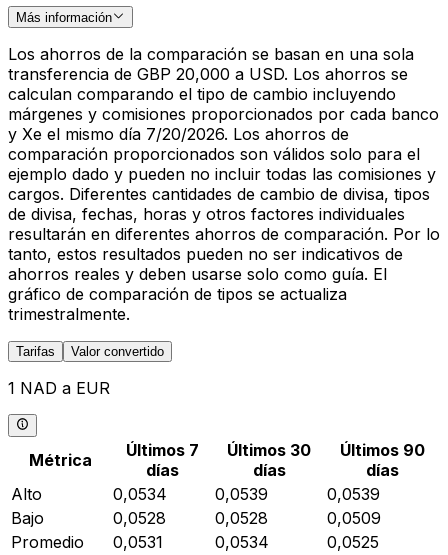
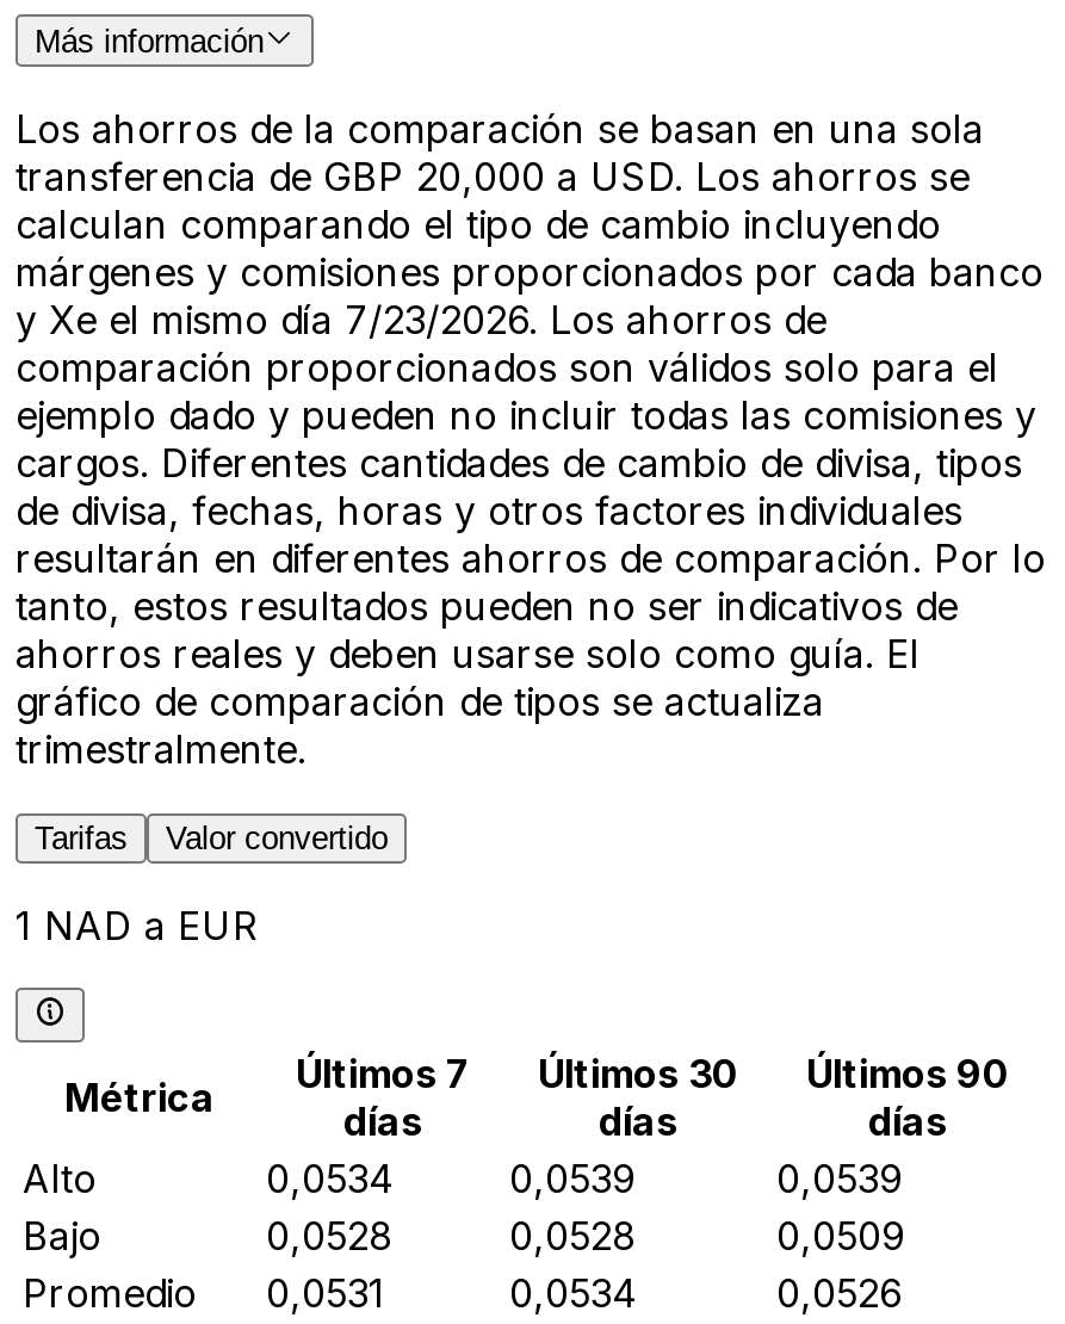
[8,124,349,144] y Xe el mismo día 7/20/2026. Los ahorros de -> [16,297,826,344] y Xe el mismo día 7/23/2026. Los ahorros de
[327,532,379,552] 0,0525 -> [776,1268,903,1316] 0,0526

